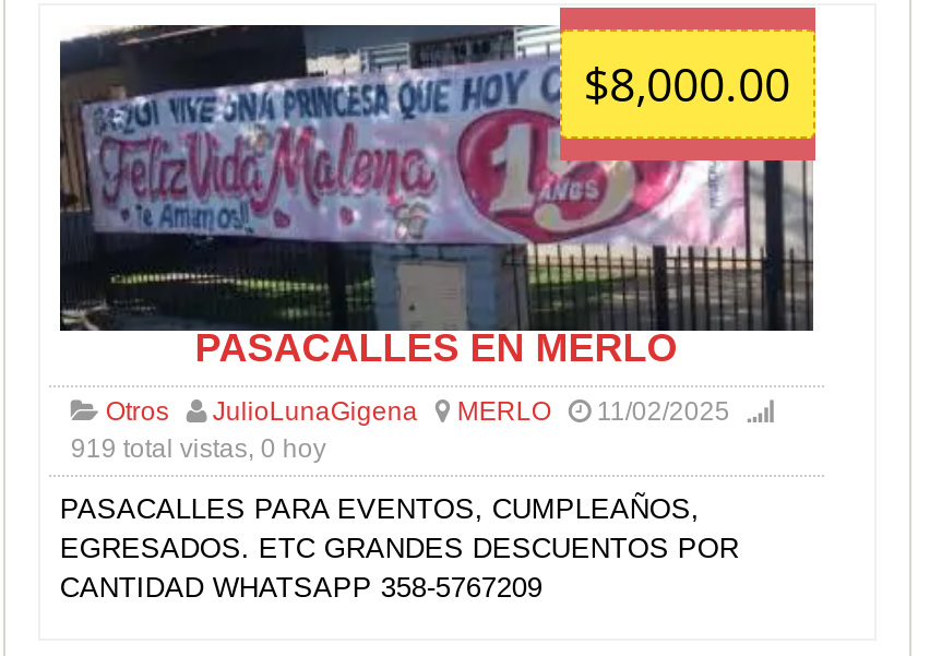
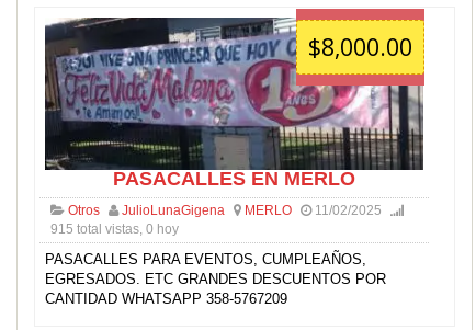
[71,433,326,463] 919 total vistas, 0 hoy -> [50,222,179,237] 915 total vistas, 0 hoy

